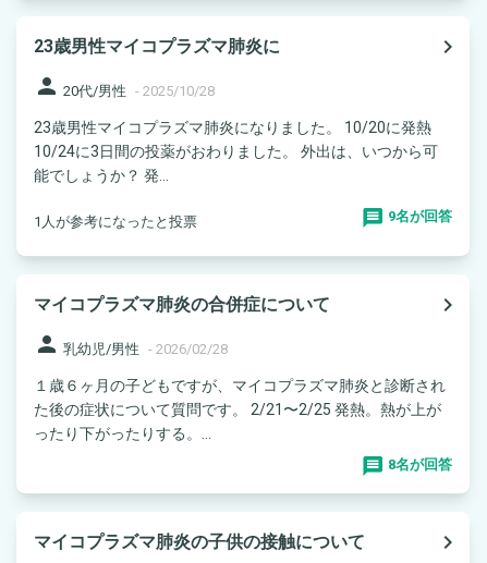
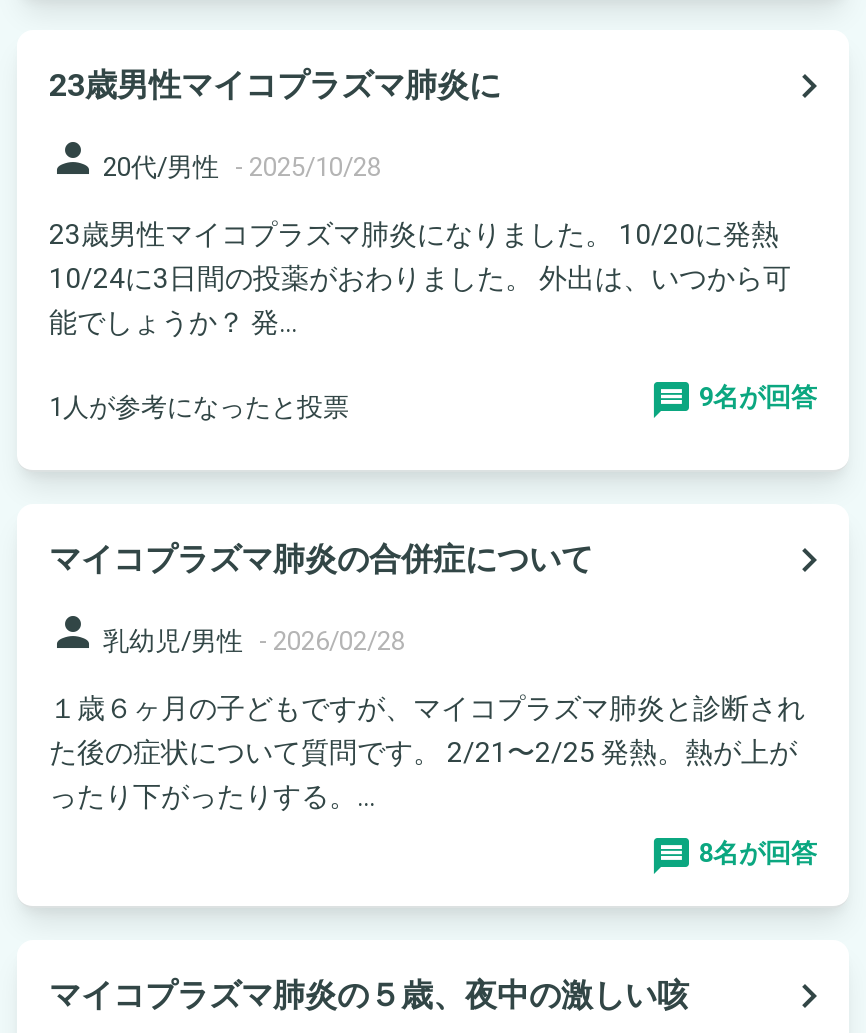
[34,532,365,553] マイコプラズマ肺炎の子供の接触について -> [49,977,689,1015] マイコプラズマ肺炎の５歳、夜中の激しい咳

